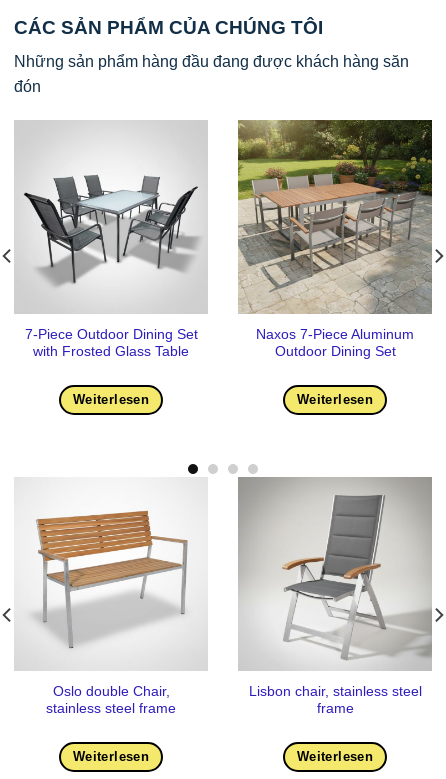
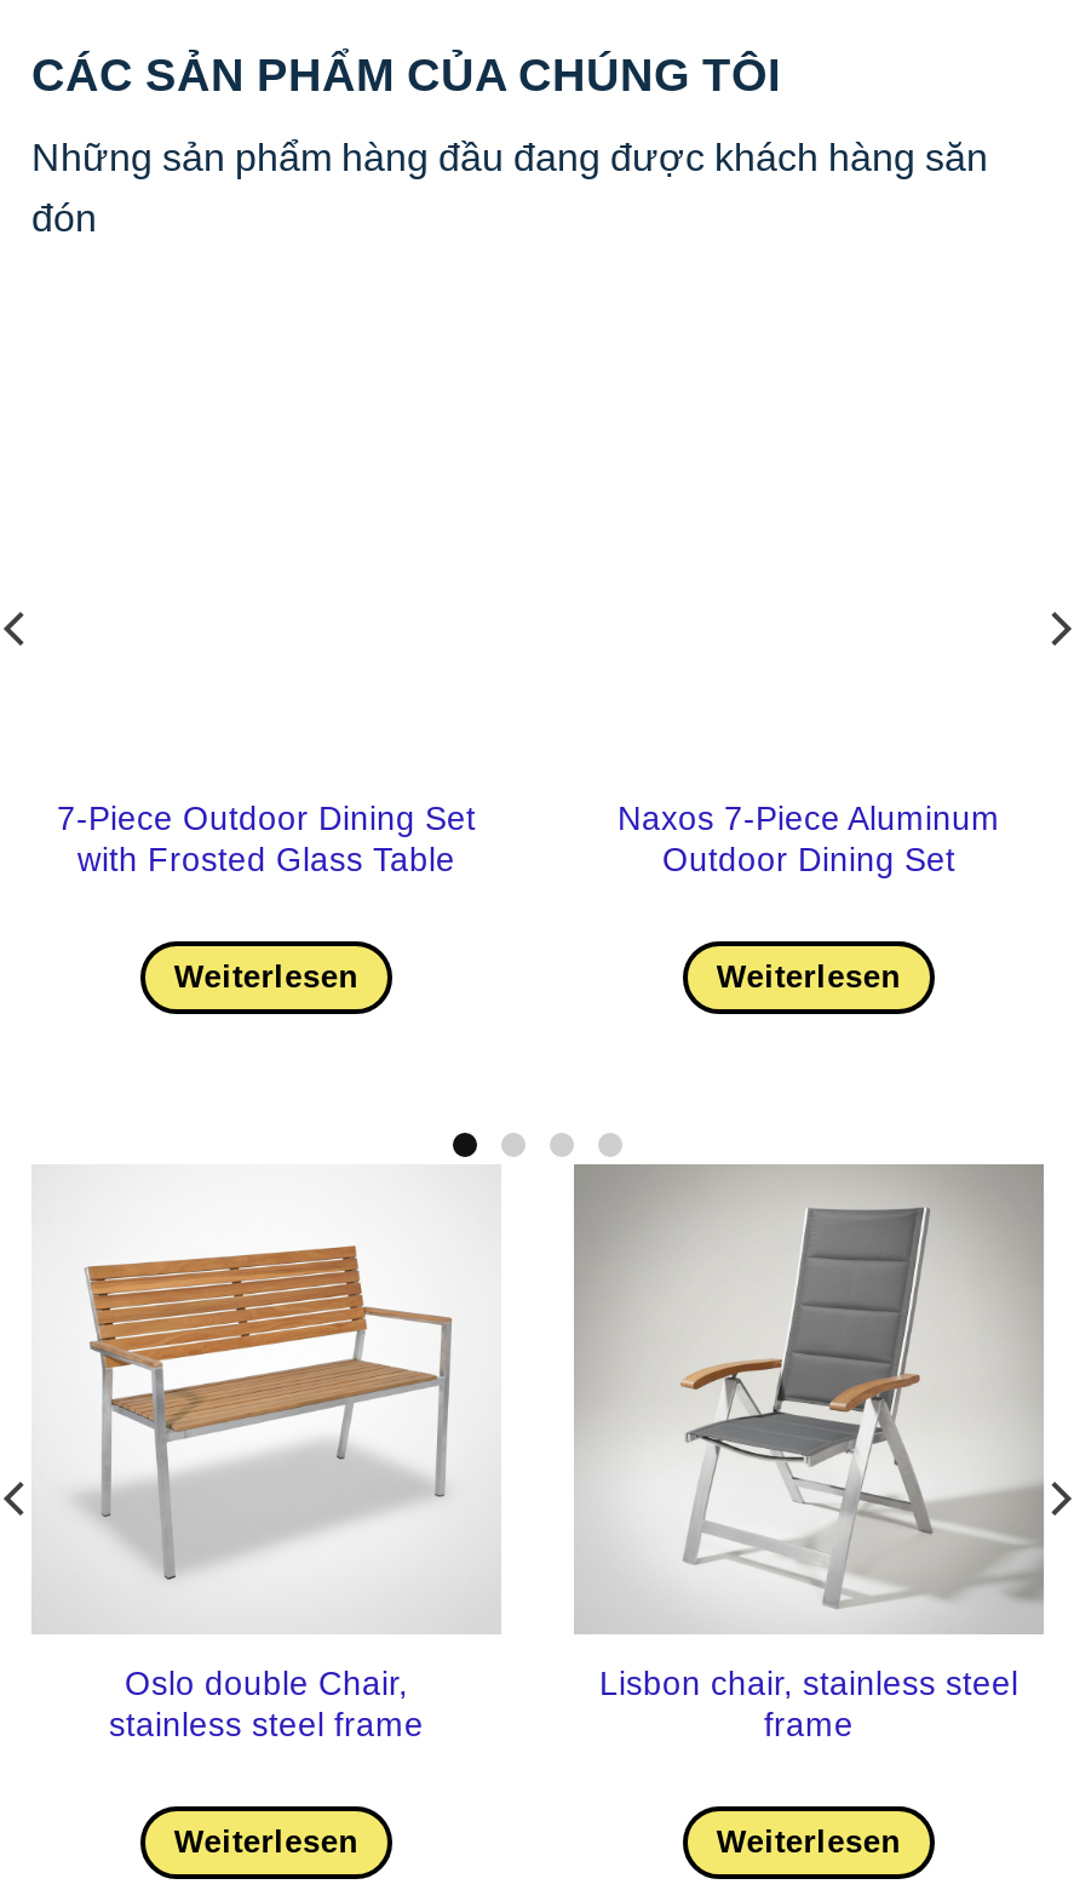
[14,120,208,314] [image] -> none
[237,119,433,315] [image] -> none

